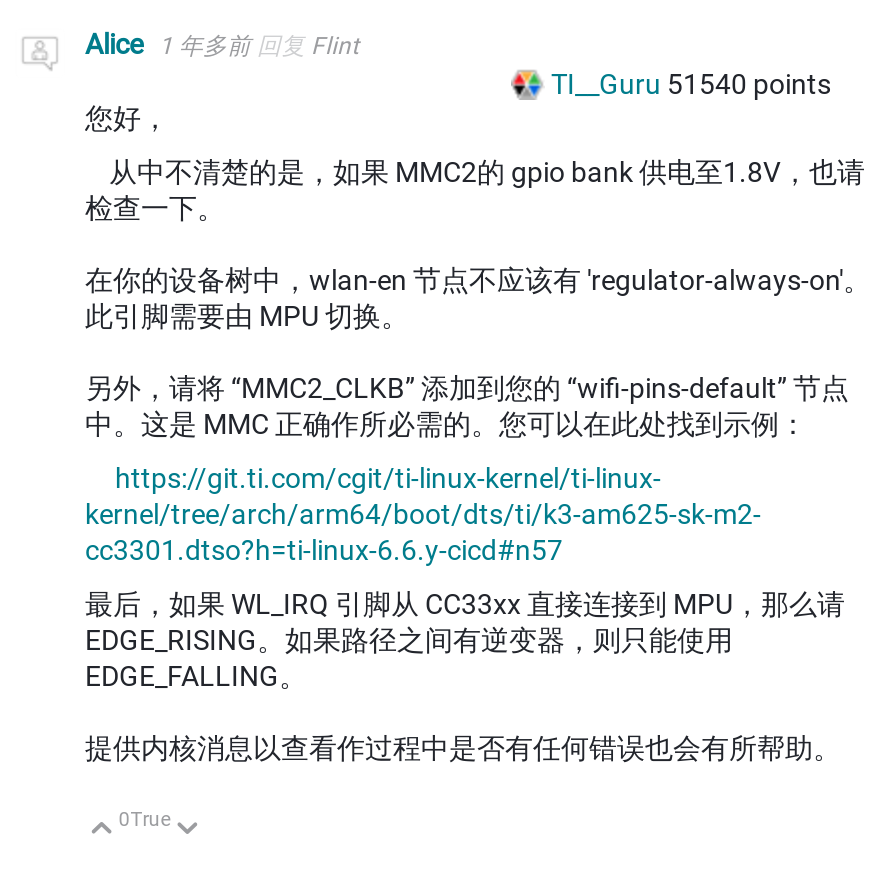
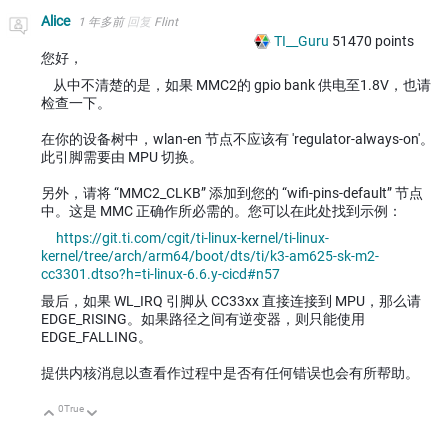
[551,68,831,100] TI__Guru 51540 points -> [274,33,414,49] TI__Guru 51470 points

